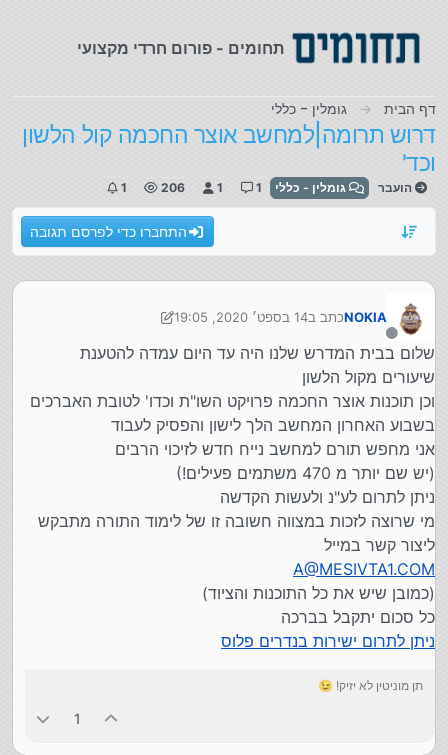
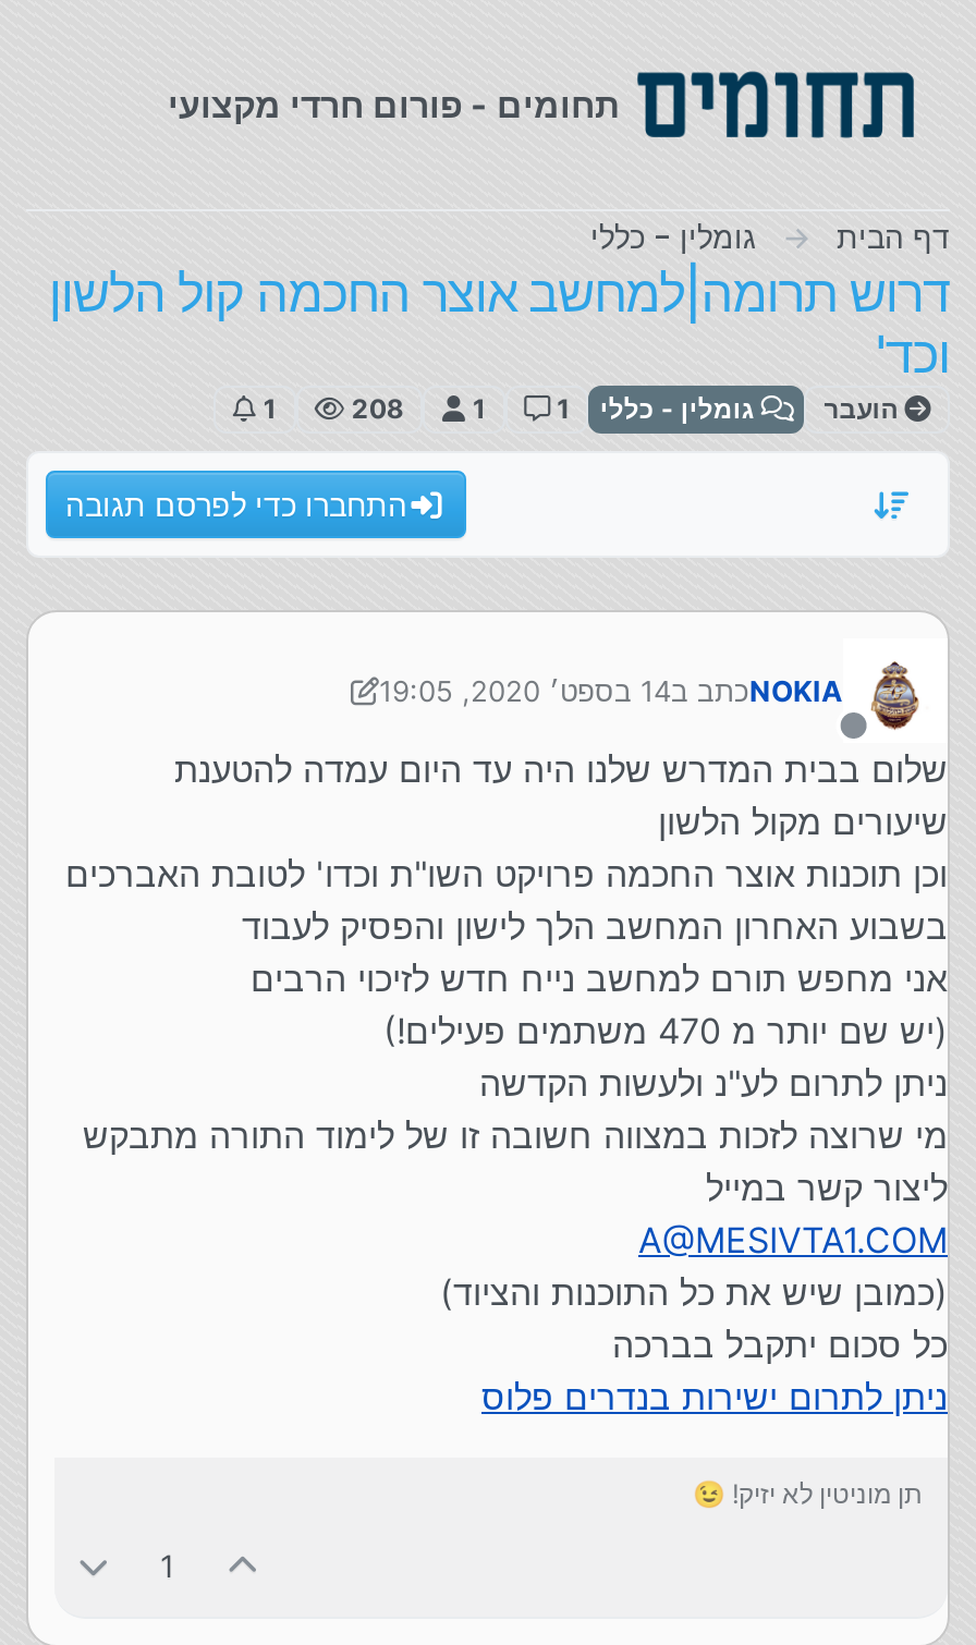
[161,180,185,195] 206 -> [352,393,404,425] 208

